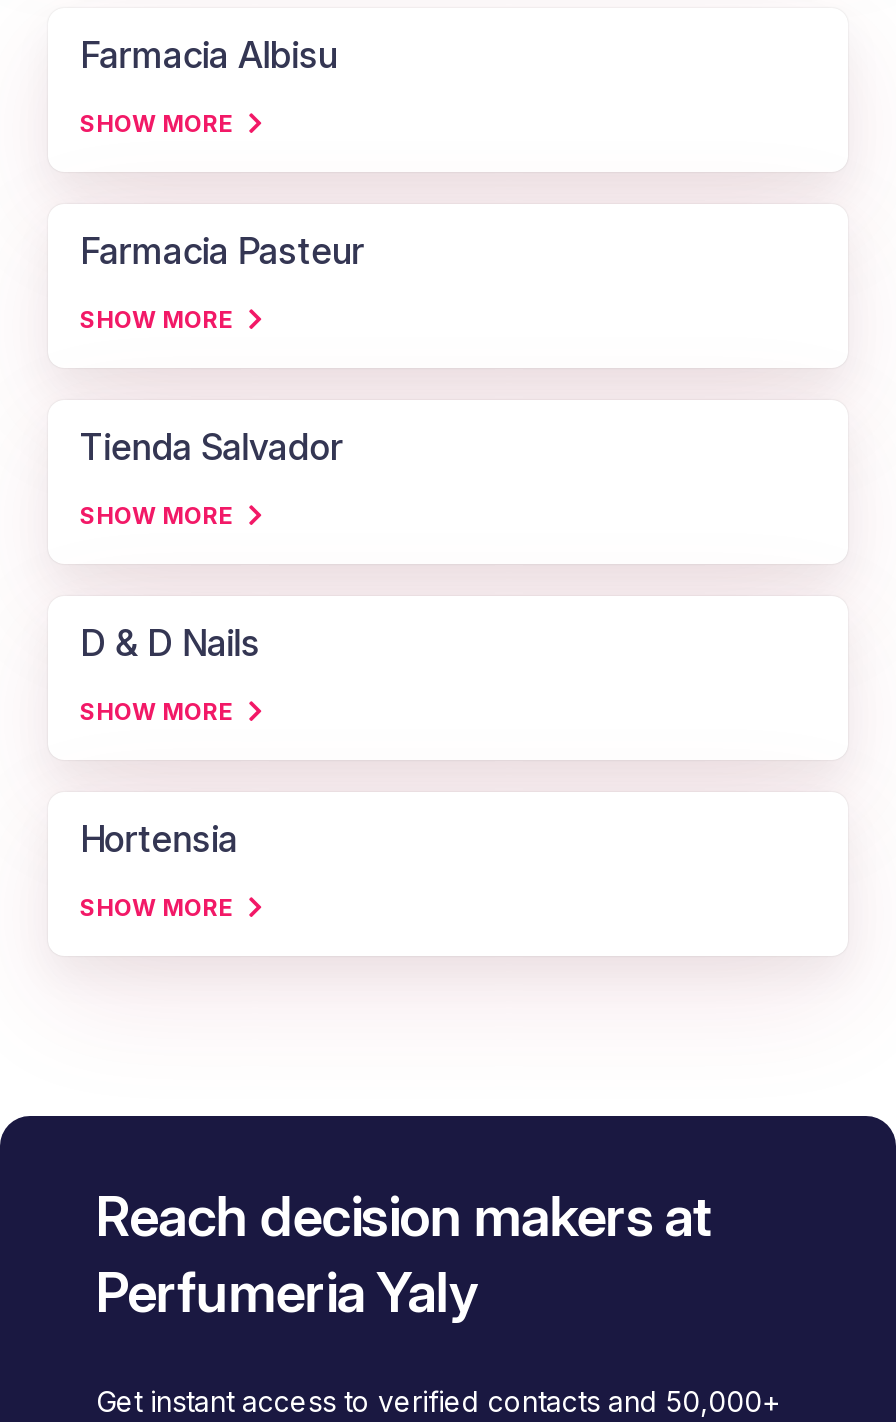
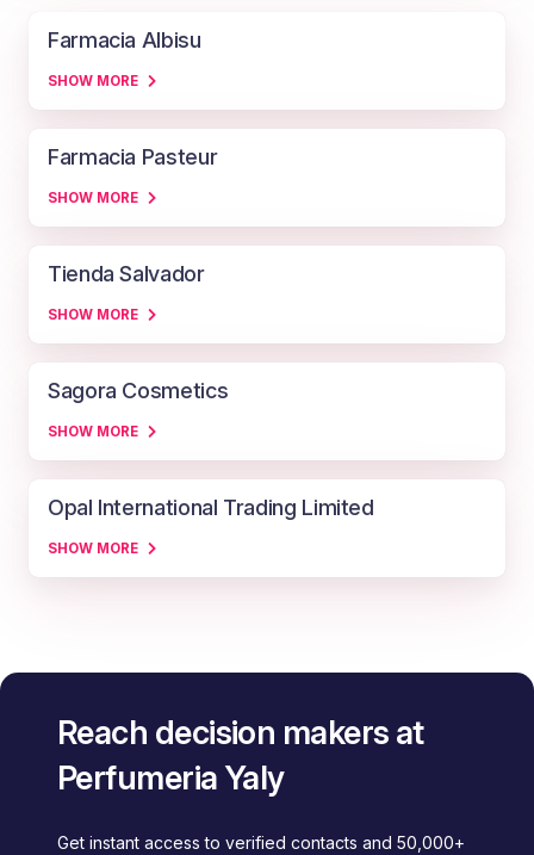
[80,623,260,665] D & D Nails -> [48,378,228,404] Sagora Cosmetics
[80,819,238,861] Hortensia -> [48,495,374,520] Opal International Trading Limited

